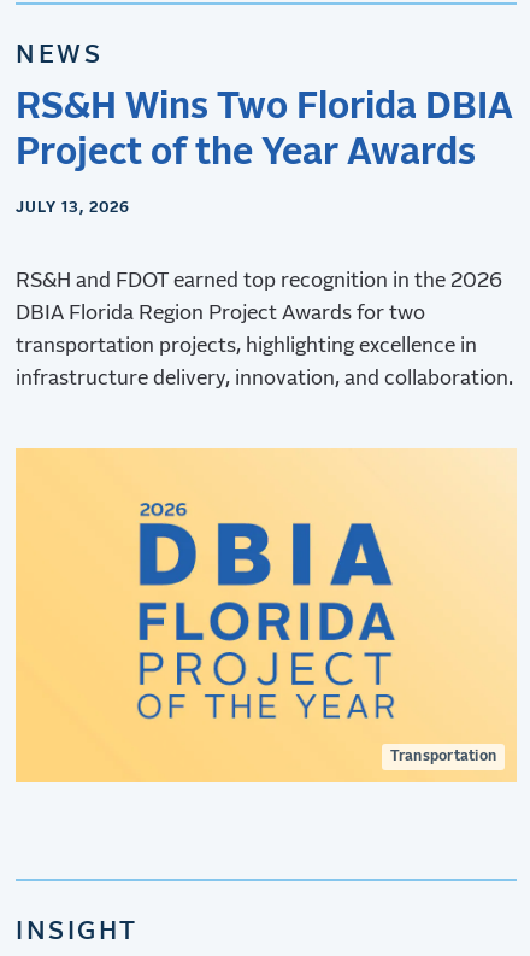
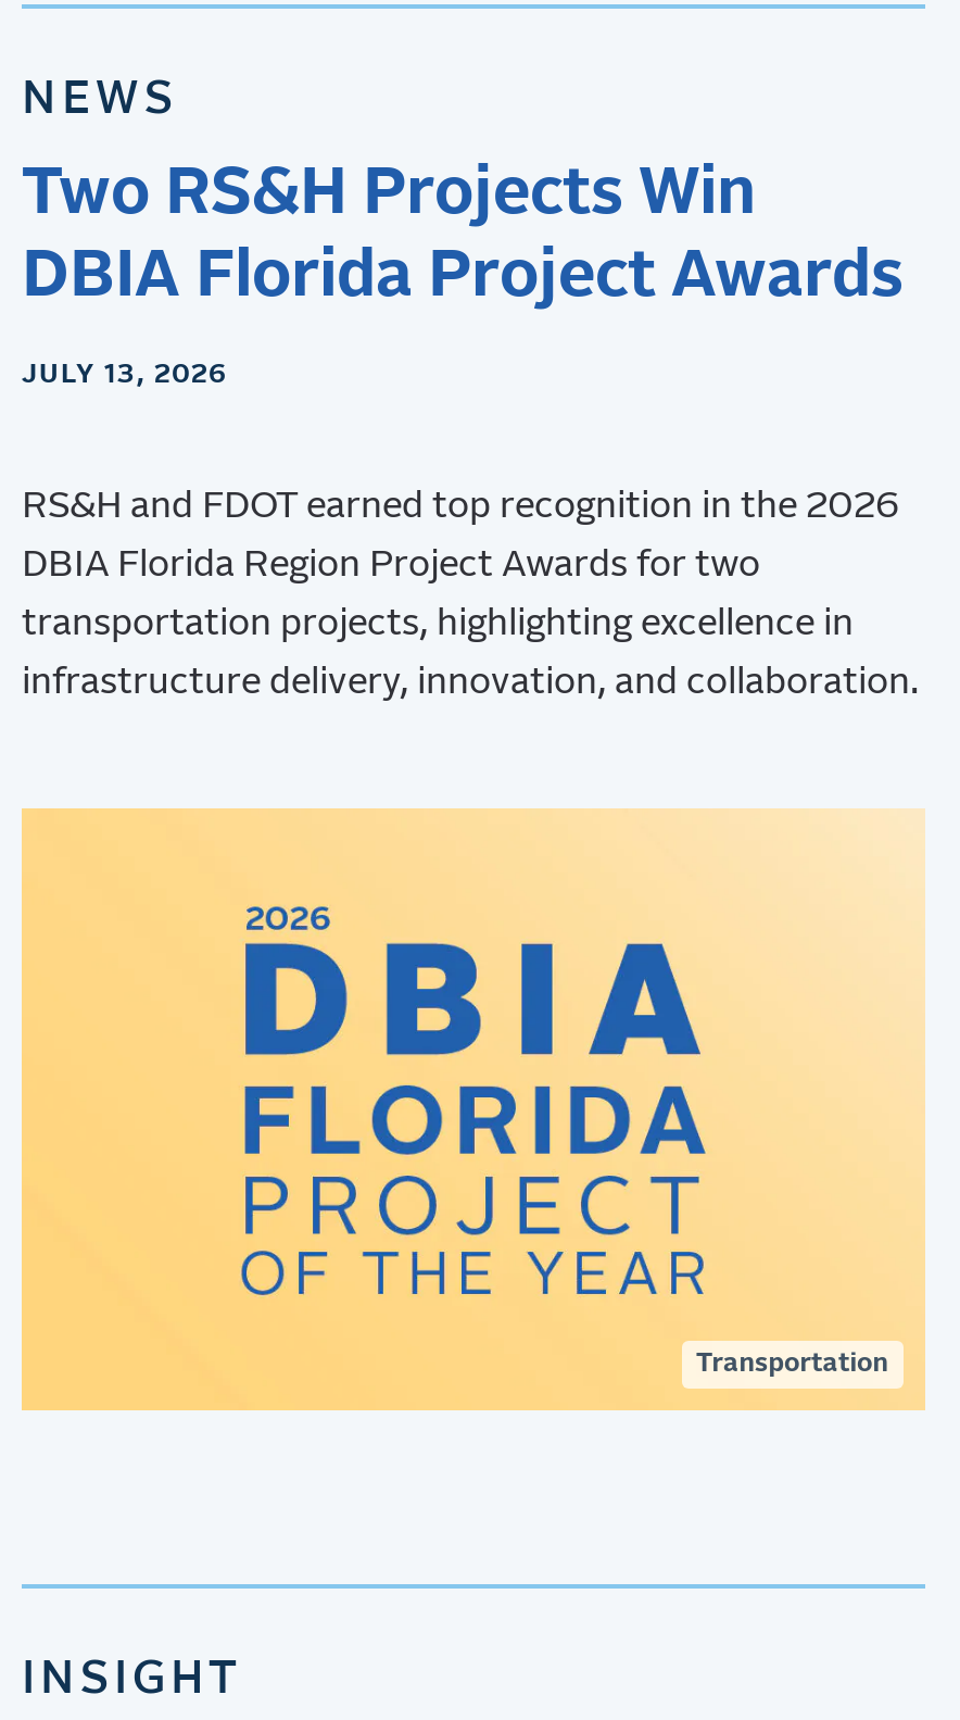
[16,89,513,171] RS&H Wins Two Florida DBIA | Project of the Year Awards -> [22,161,904,309] Two RS&H Projects Win | DBIA Florida Project Awards

